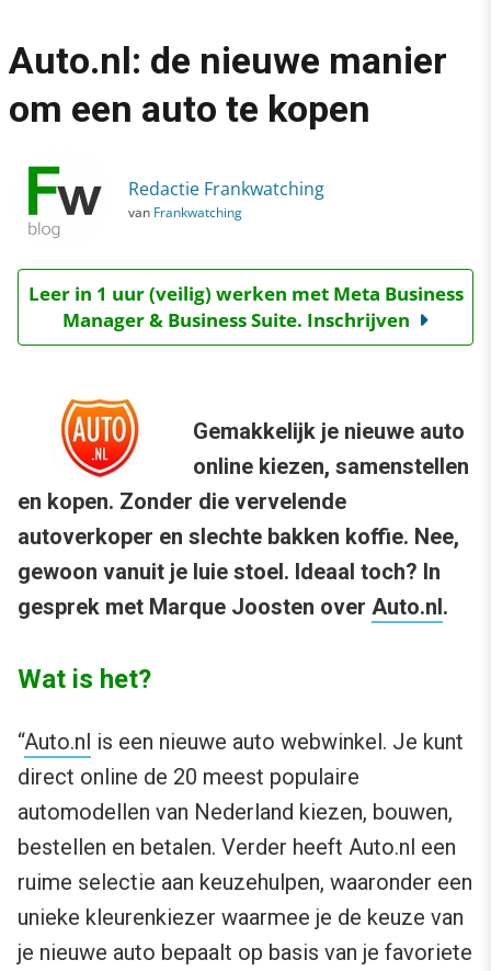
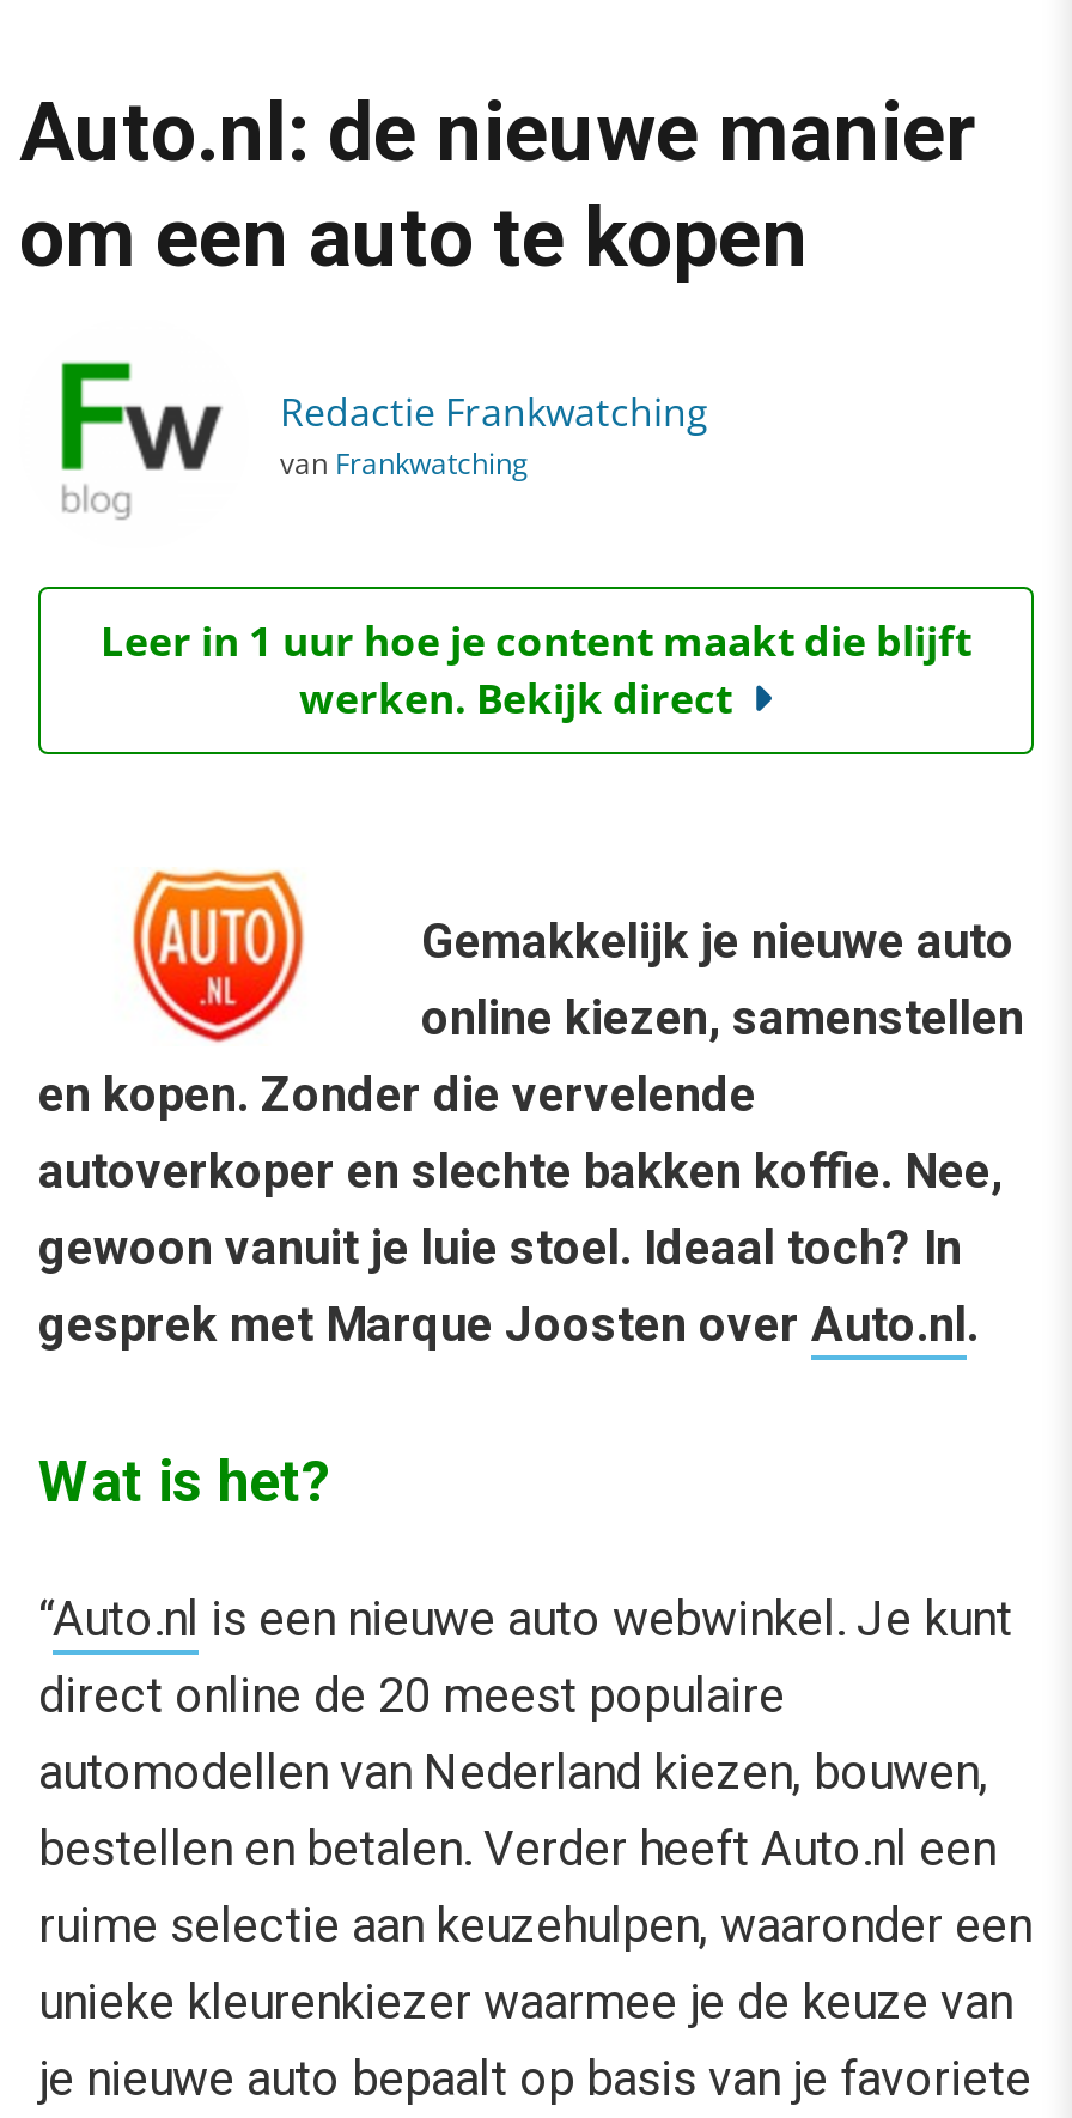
[28,281,463,332] Leer in 1 uur (veilig) werken met Meta Business | Manager & Business Suite. Inschrijven -> [100,613,971,726] Leer in 1 uur hoe je content maakt die blijft | werken. Bekijk direct

